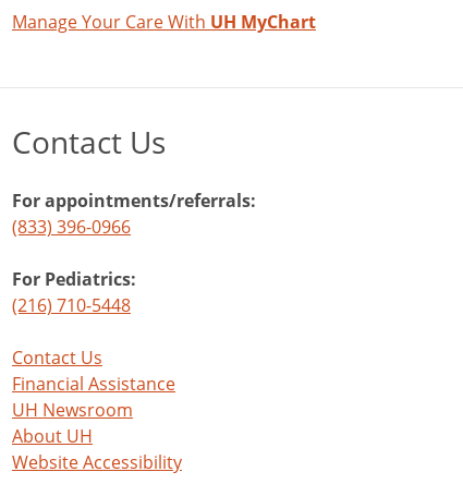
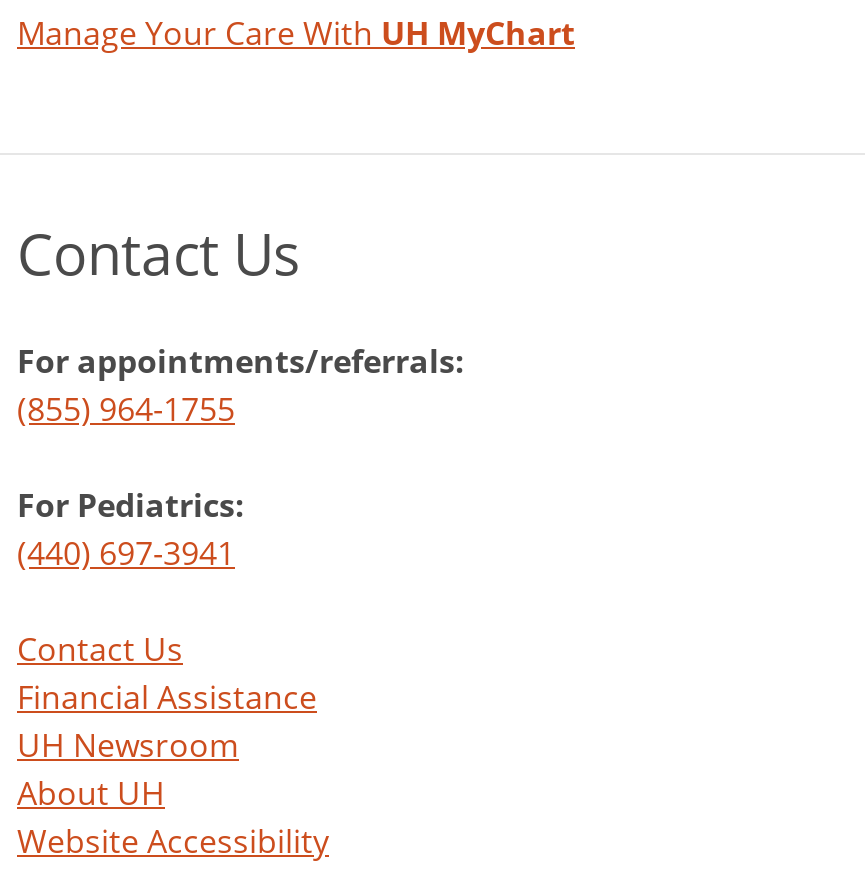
[12,215,131,238] (833) 396-0966 -> [17,387,235,431] (855) 964-1755
[12,293,131,316] (216) 710-5448 -> [17,531,235,575] (440) 697-3941

